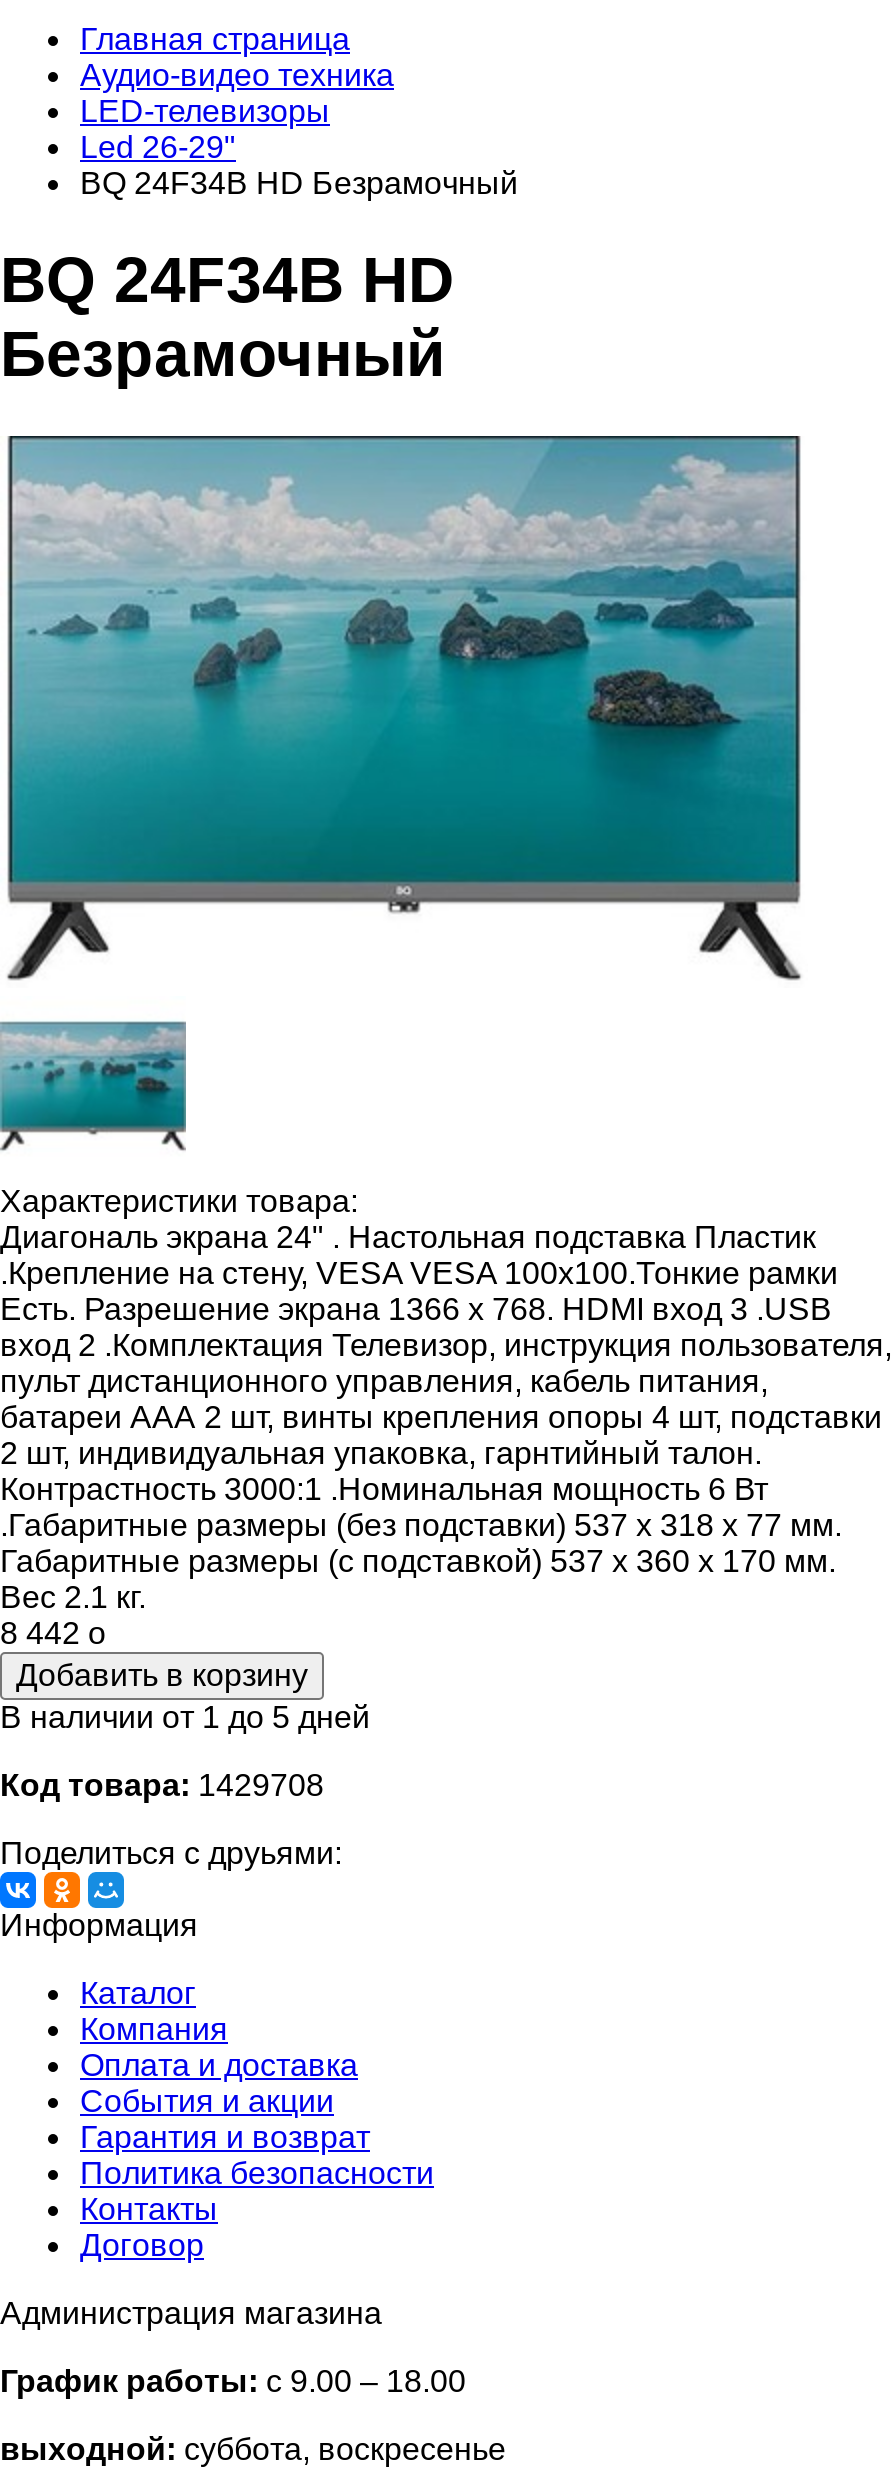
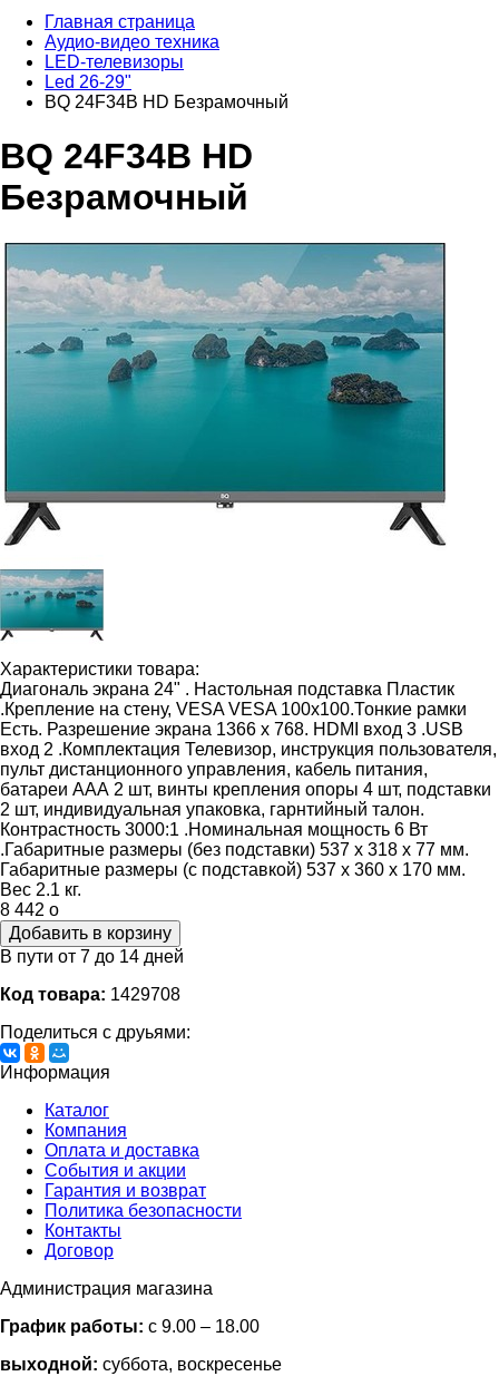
[0,1700,370,1734] В наличии от 1 до 5 дней -> [0,947,184,966] В пути от 7 до 14 дней

